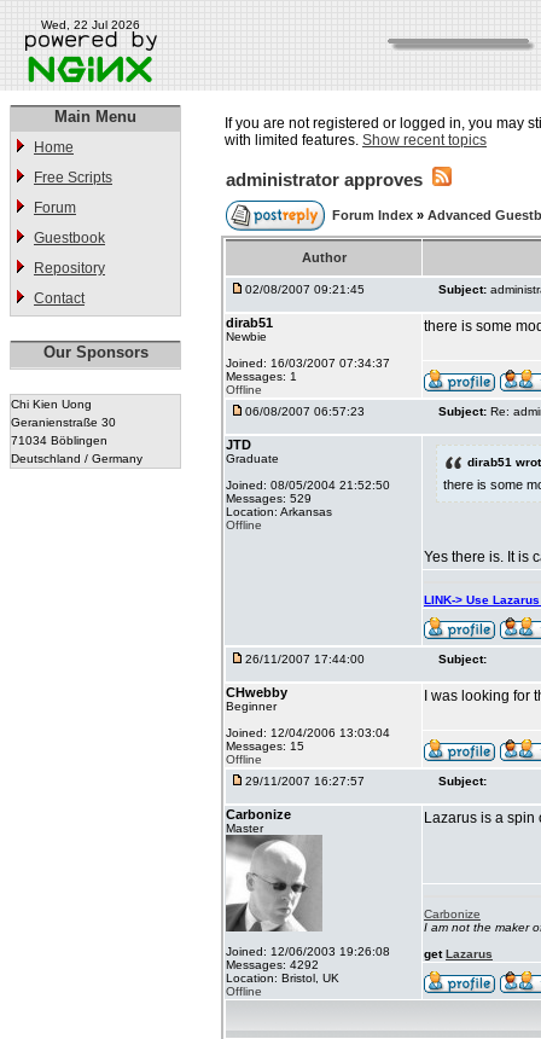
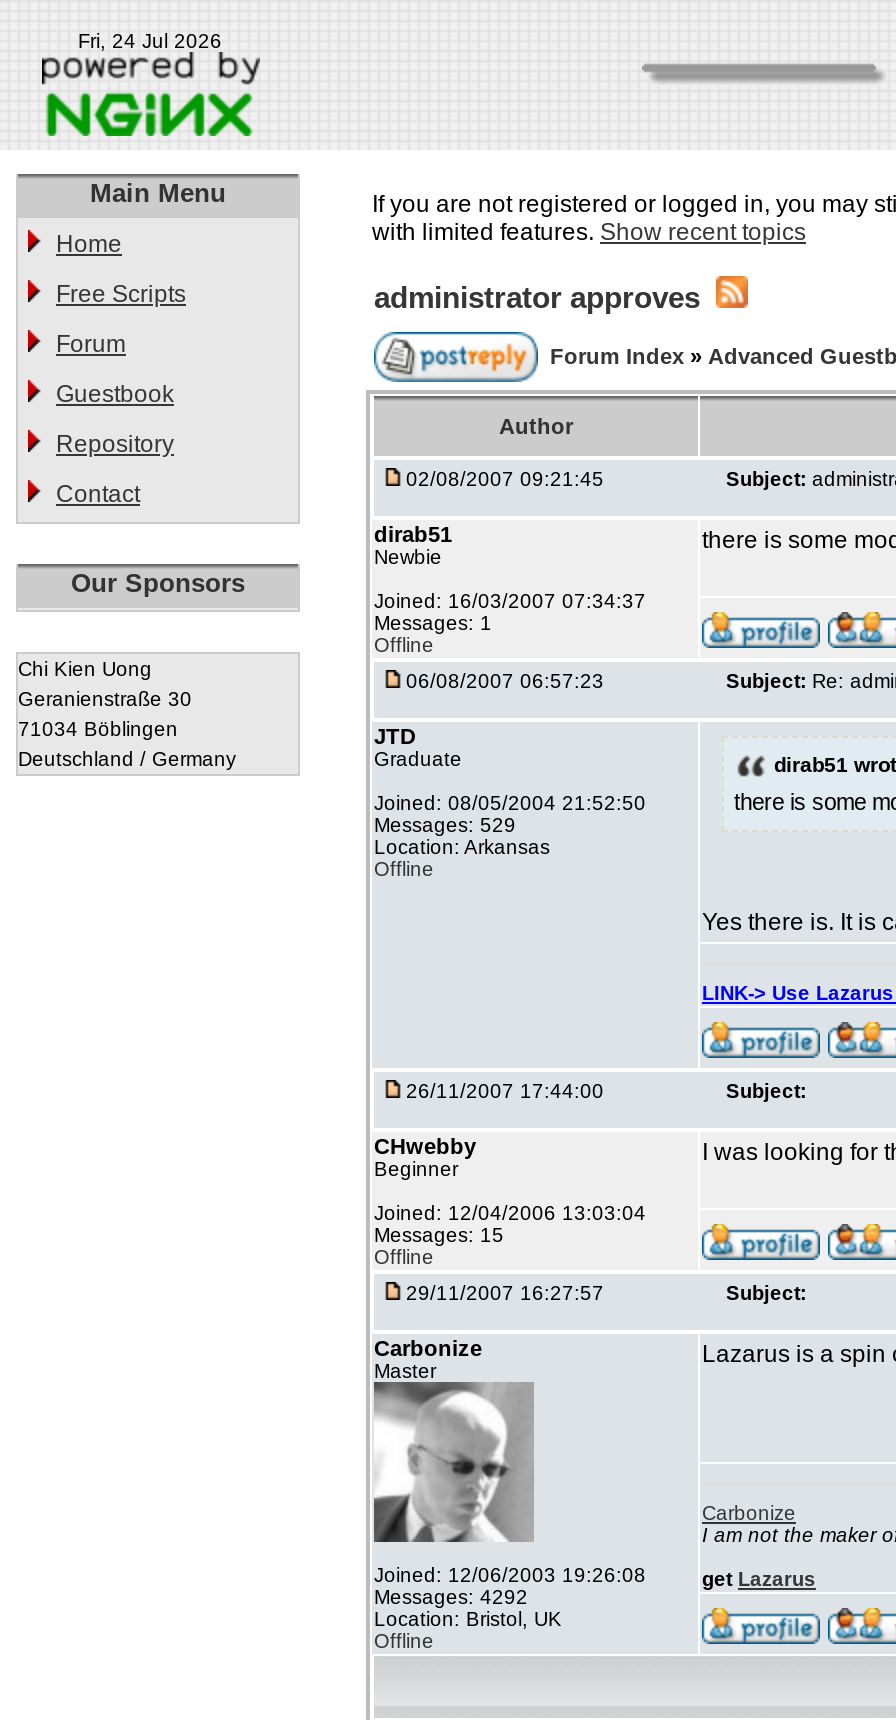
[41,18,140,31] Wed, 22 Jul 2026 -> [78,30,222,52] Fri, 24 Jul 2026

